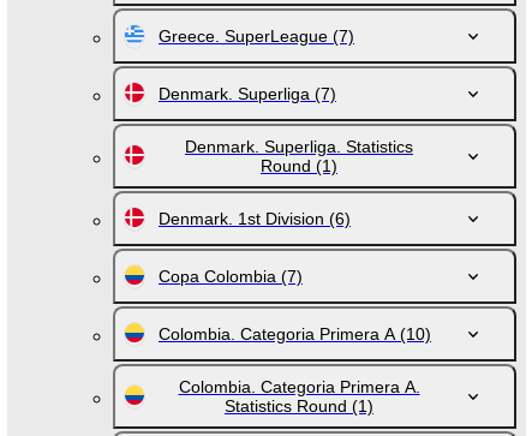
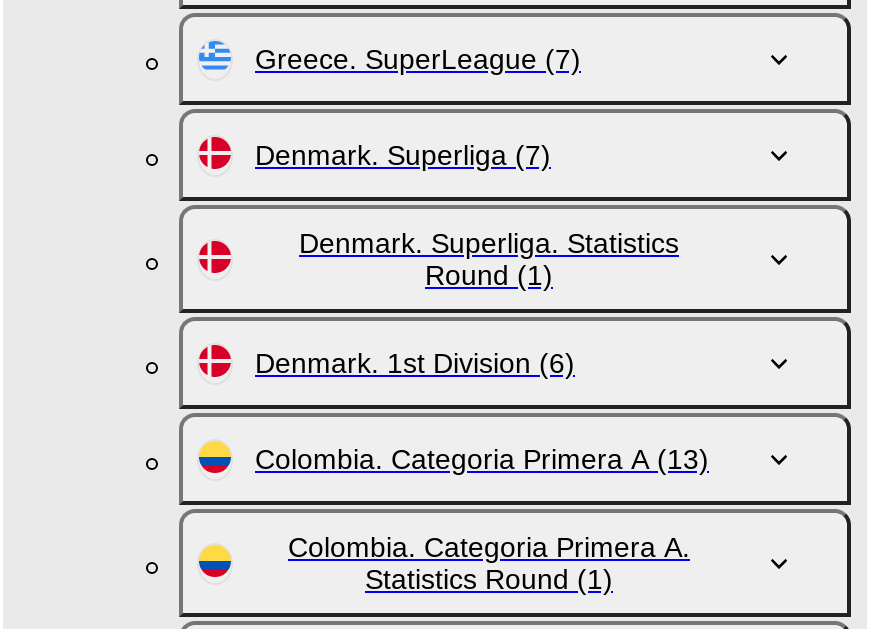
[159,267,431,344] Copa Colombia (7) | Colombia. Categoria Primera A (10) -> [255,443,709,475] Colombia. Categoria Primera A (13)

